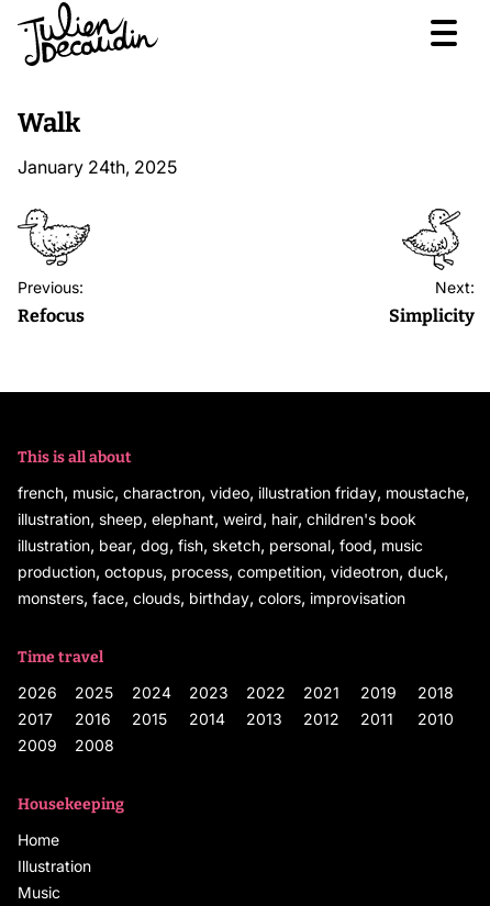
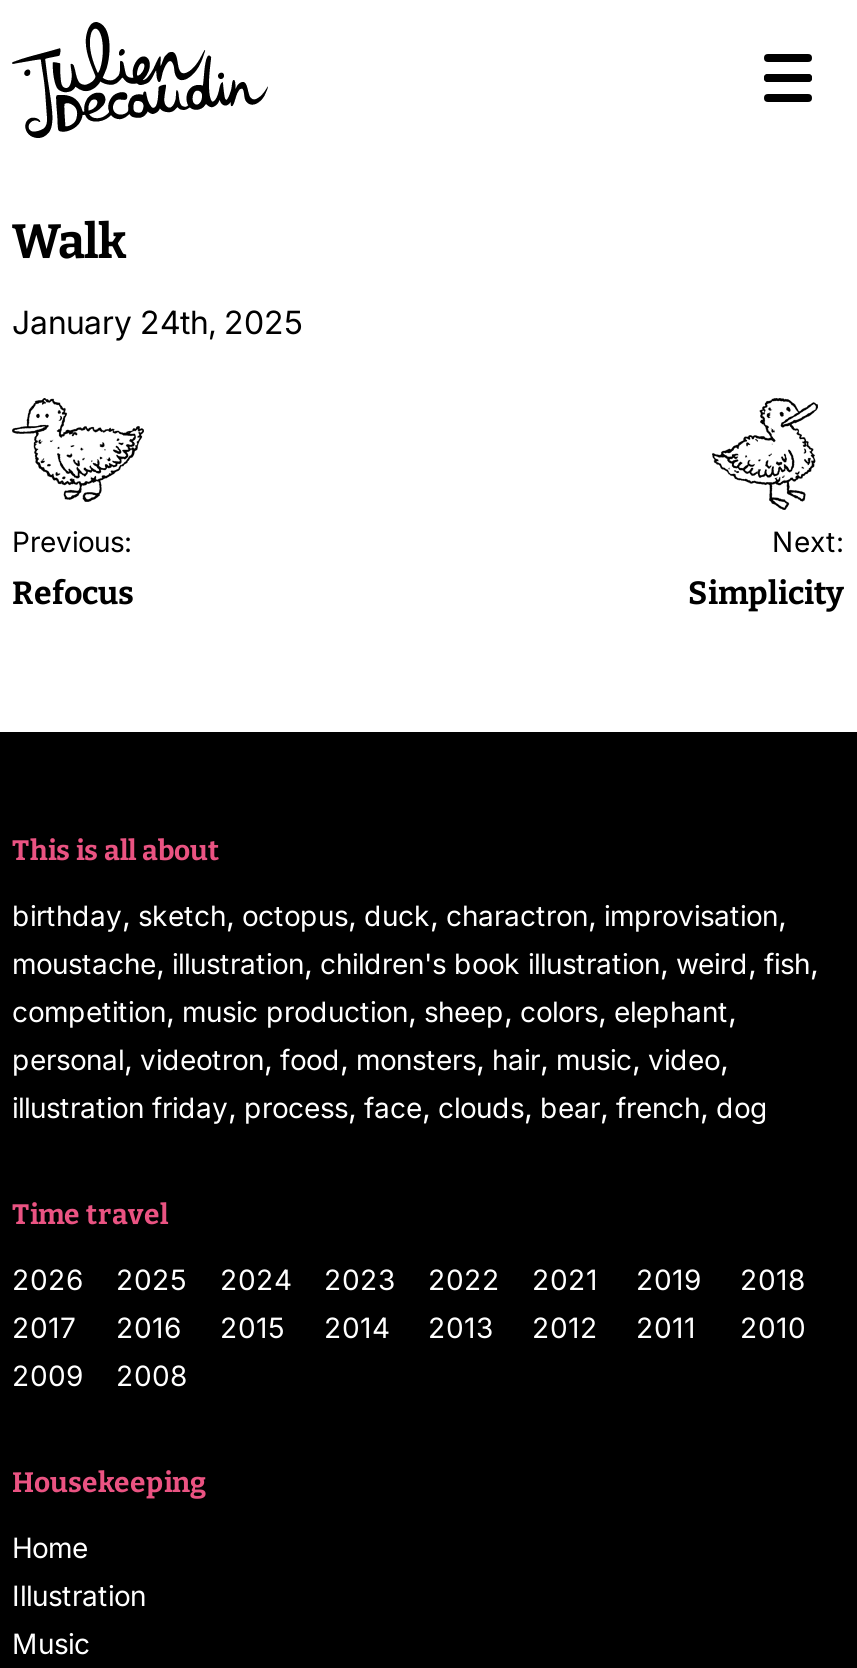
[18,481,469,609] french, music, charactron, video, illustration friday, moustache, | illustration, sheep, elephant, weird, hair, children's book | illustration, bear, dog, fish, sketch, personal, food, music | production, octopus, process, competition, videotron, duck, | monsters, face, clouds, birthday, colors, improvisation -> [12,894,818,1126] birthday, sketch, octopus, duck, charactron, improvisation, | moustache, illustration, children's book illustration, weird, fish, | competition, music production, sheep, colors, elephant, | personal, videotron, food, monsters, hair, music, video, | illustration friday, process, face, clouds, bear, french, dog

